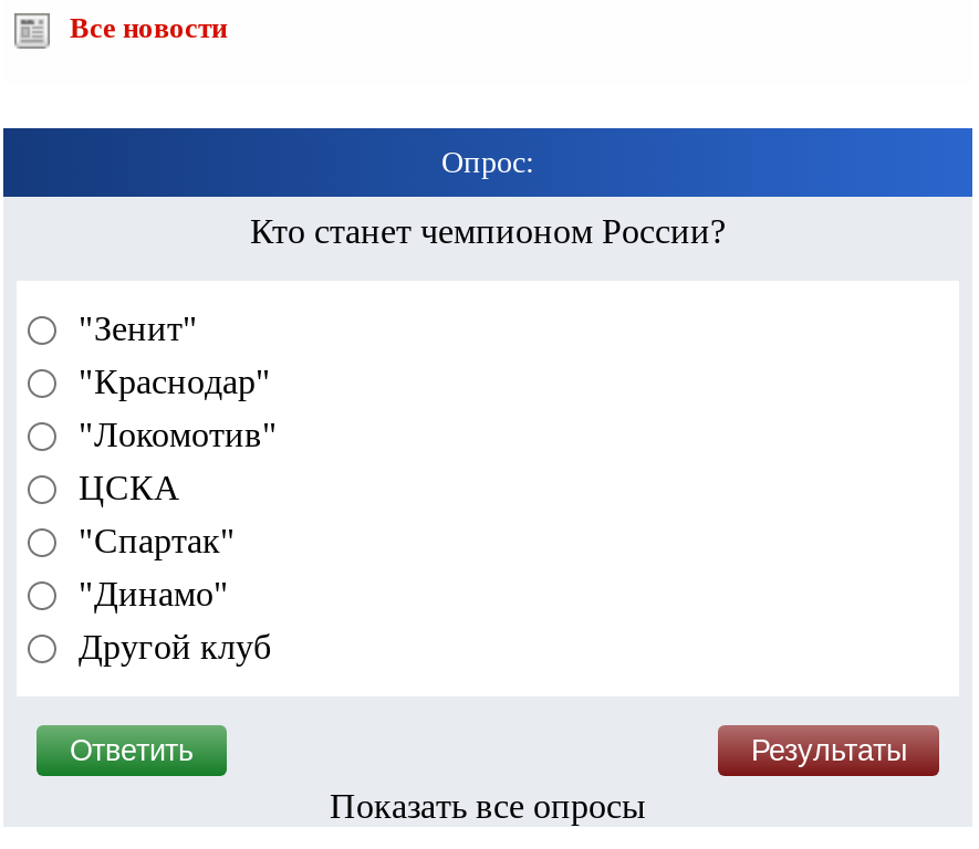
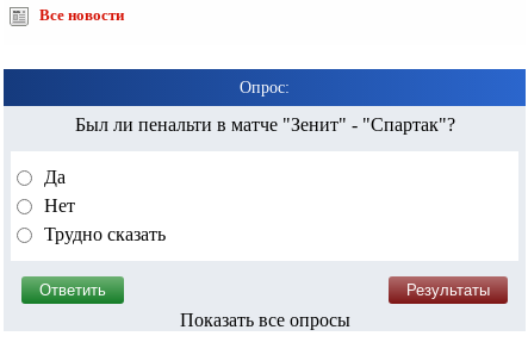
[250,212,726,250] Кто станет чемпионом России? -> [74,114,455,135] Был ли пенальти в матче "Зенит" - "Спартак"?
[70,310,278,665] "Зенит" | "Краснодар" | "Локомотив" | ЦСКА | "Спартак" | "Динамо" | Другой клуб -> [39,167,166,244] Да | Нет | Трудно сказать

